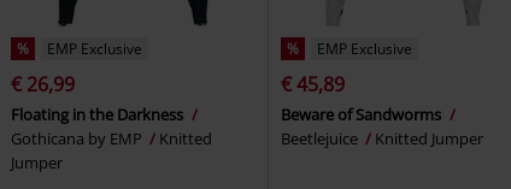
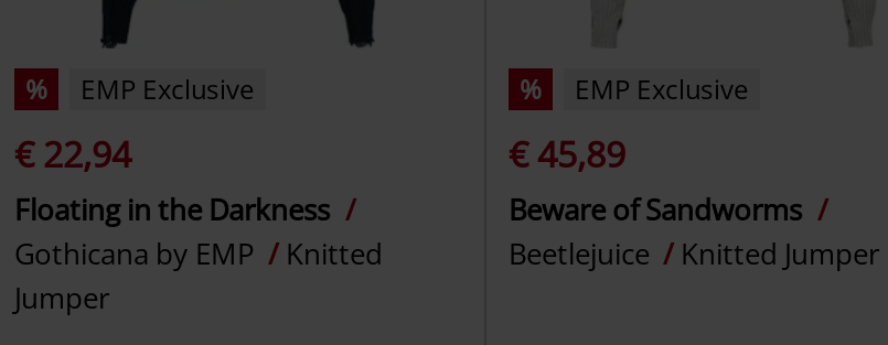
[11,71,75,98] € 26,99 -> [14,130,131,179] € 22,94

